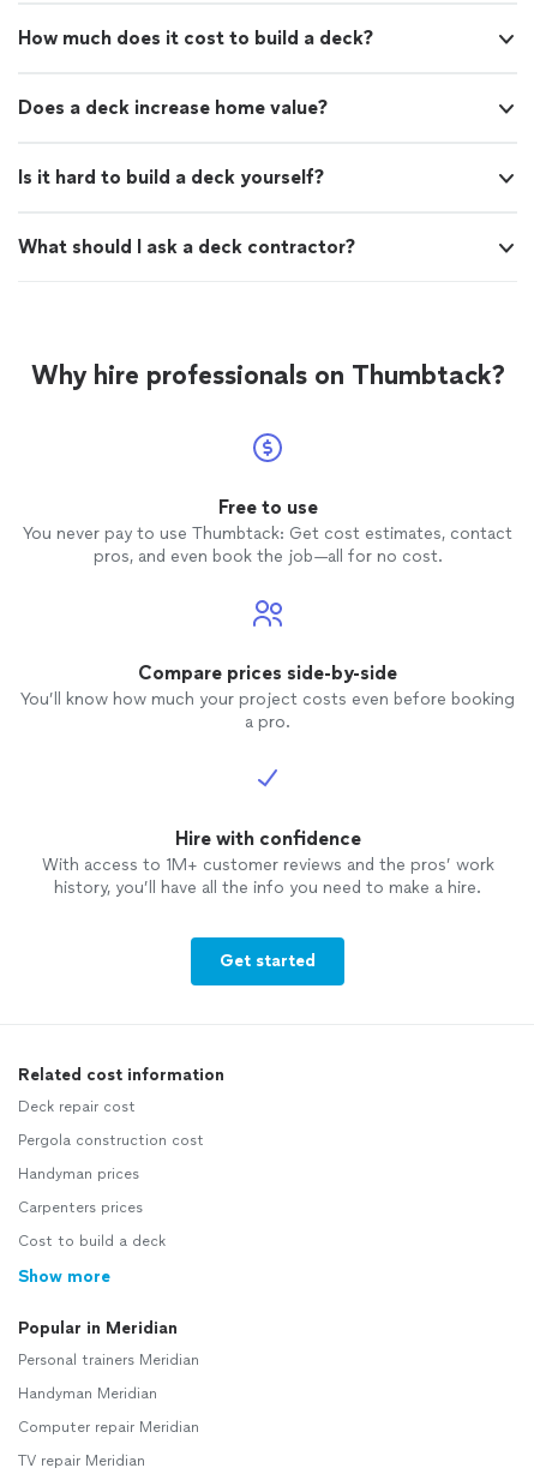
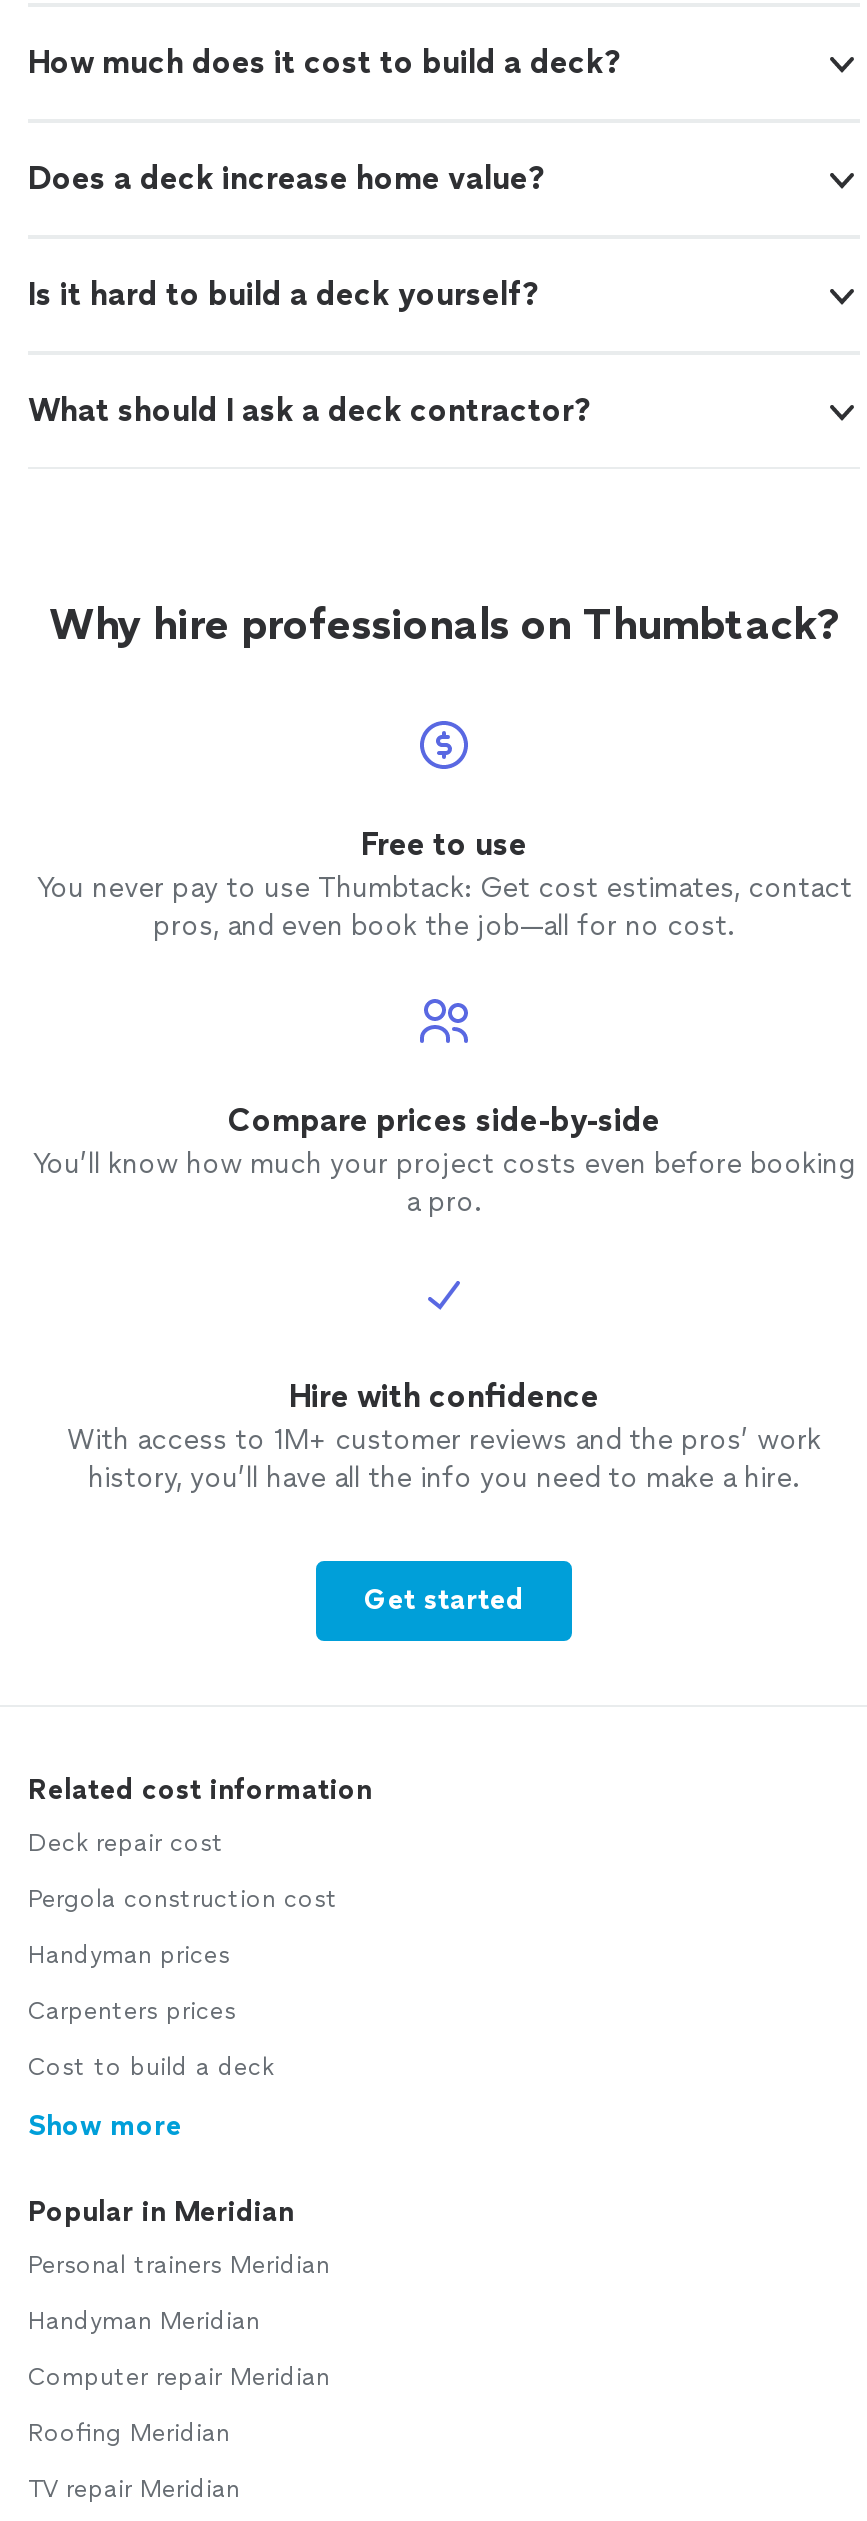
none -> [28,2419,230,2447] Roofing Meridian

